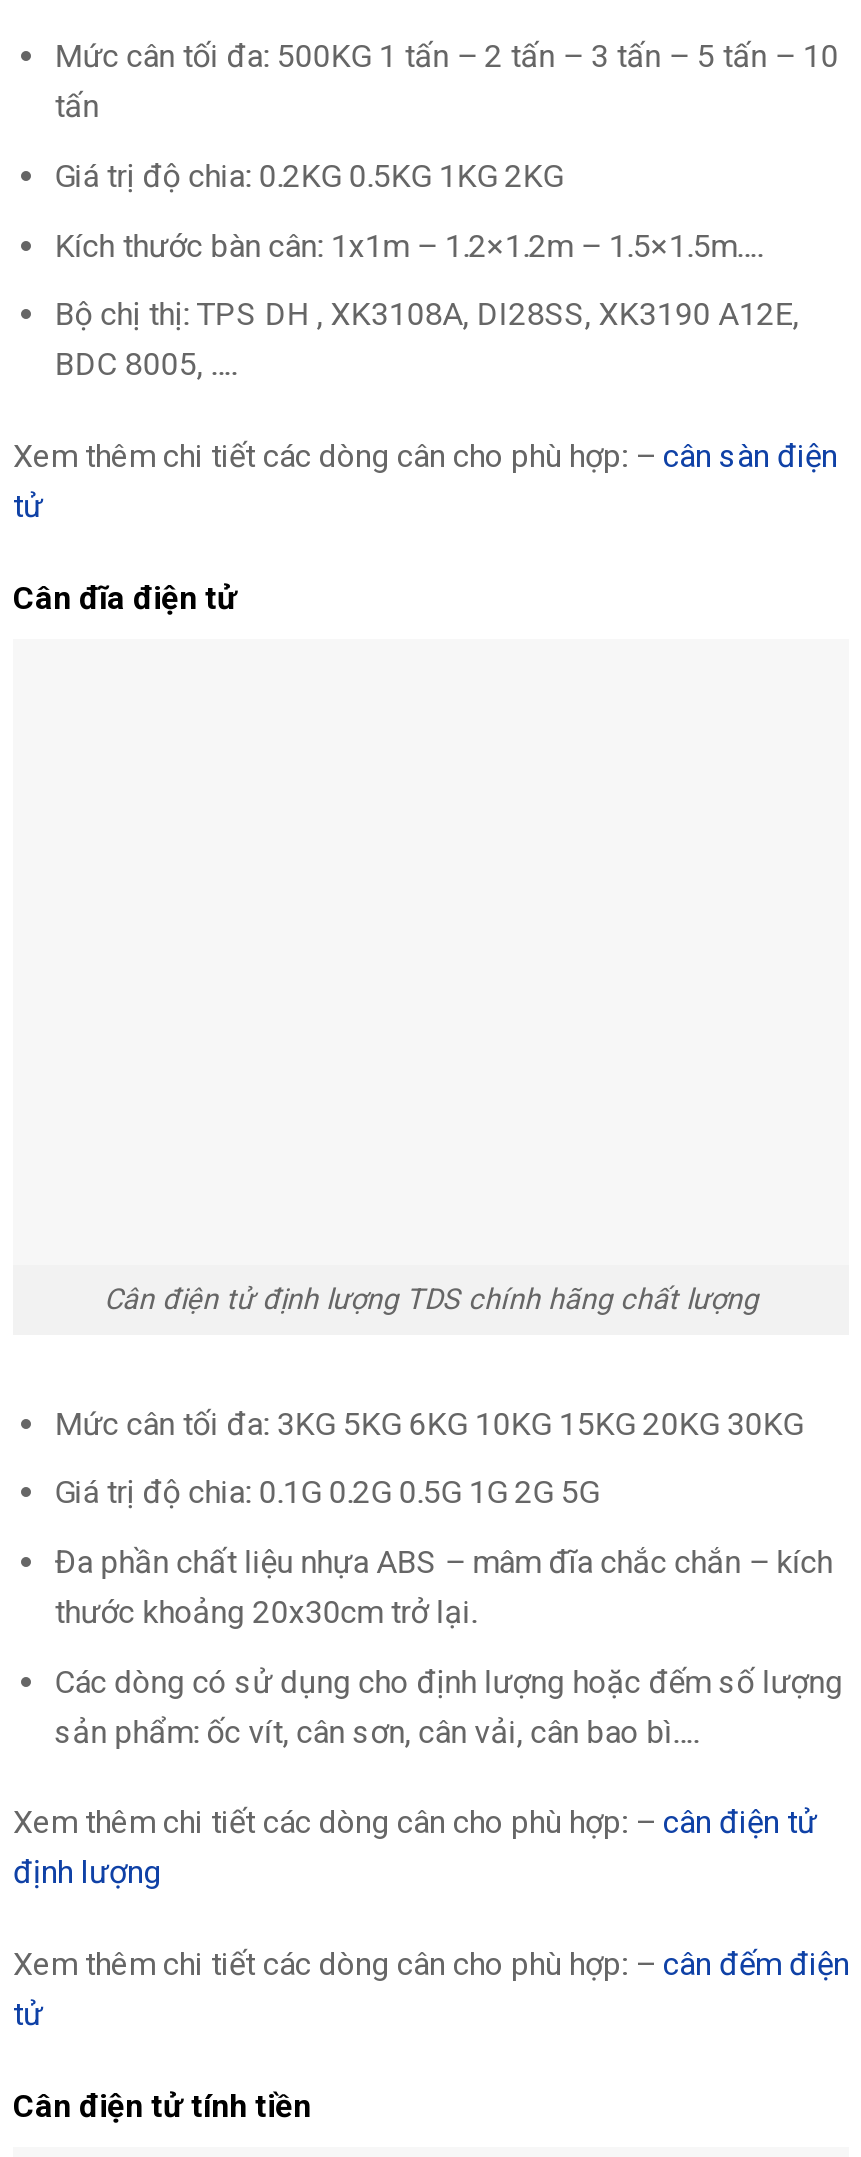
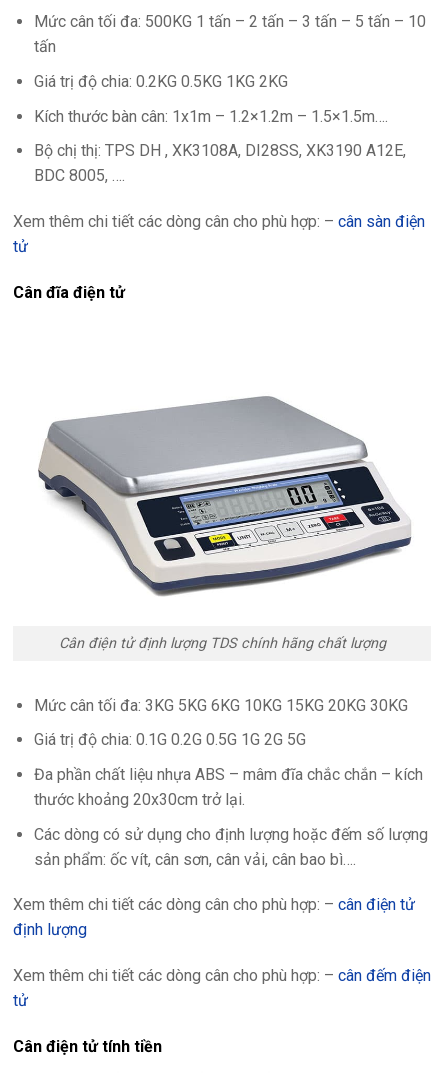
none -> [38,396,412,597] [image]

